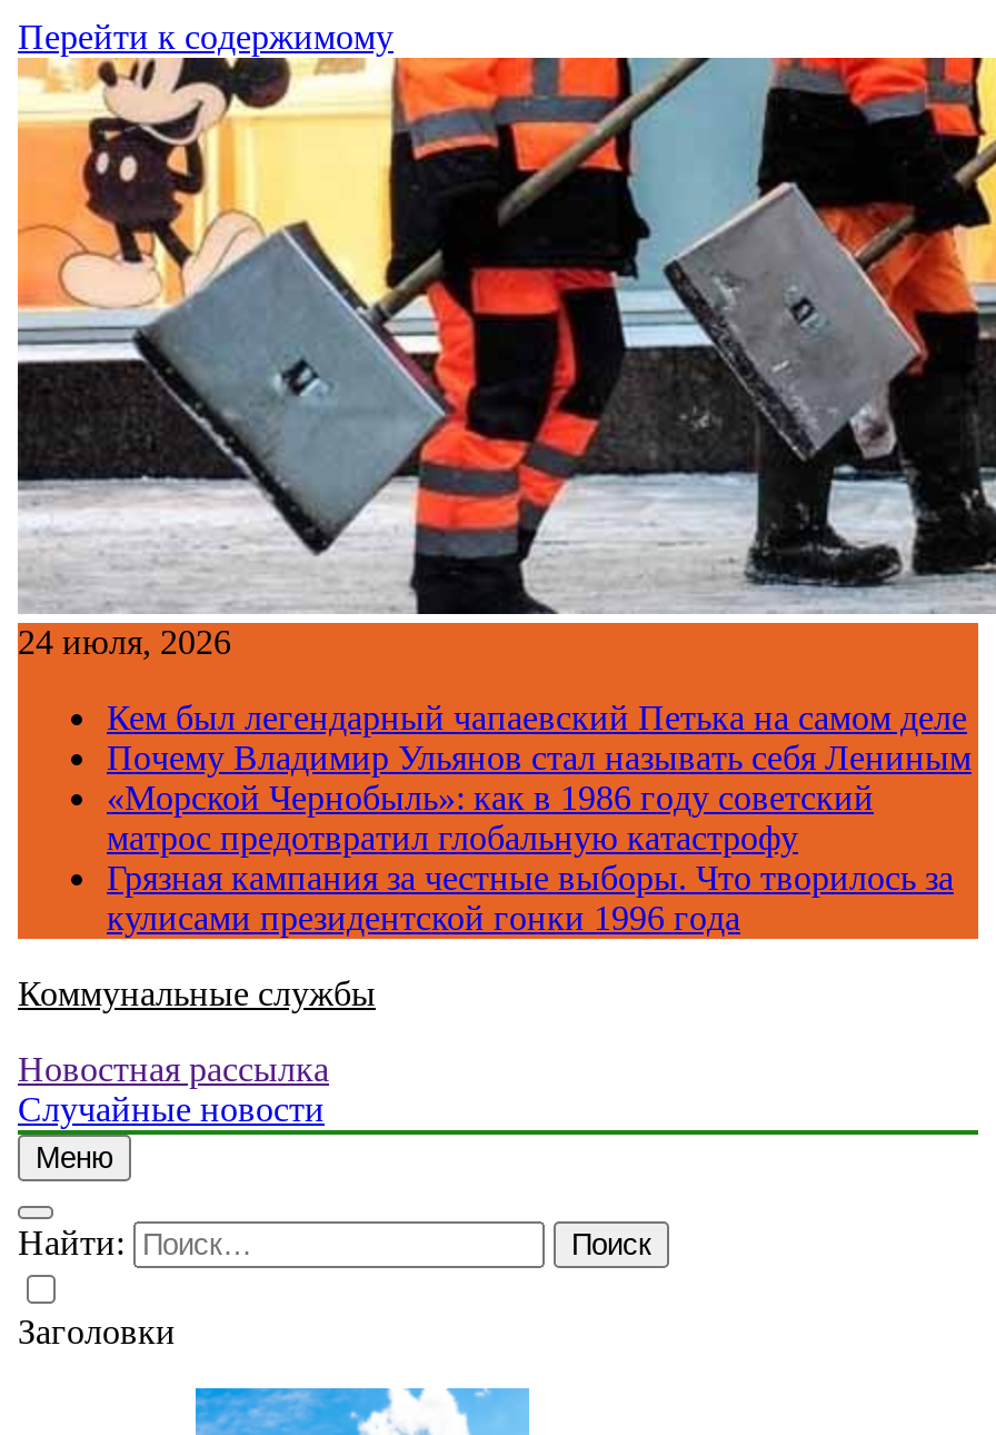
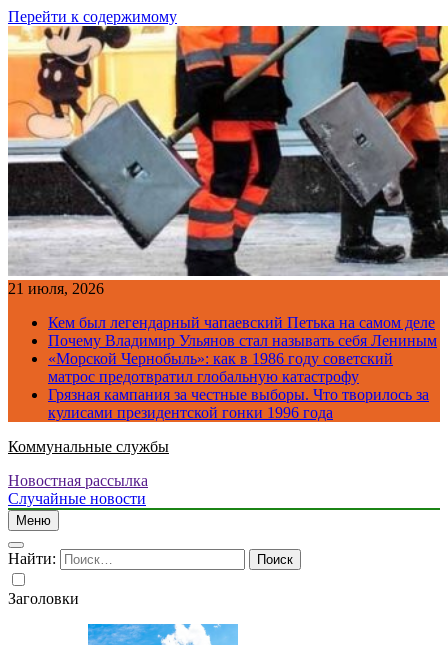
[18,623,231,661] 24 июля, 2026 -> [8,280,104,297] 21 июля, 2026

